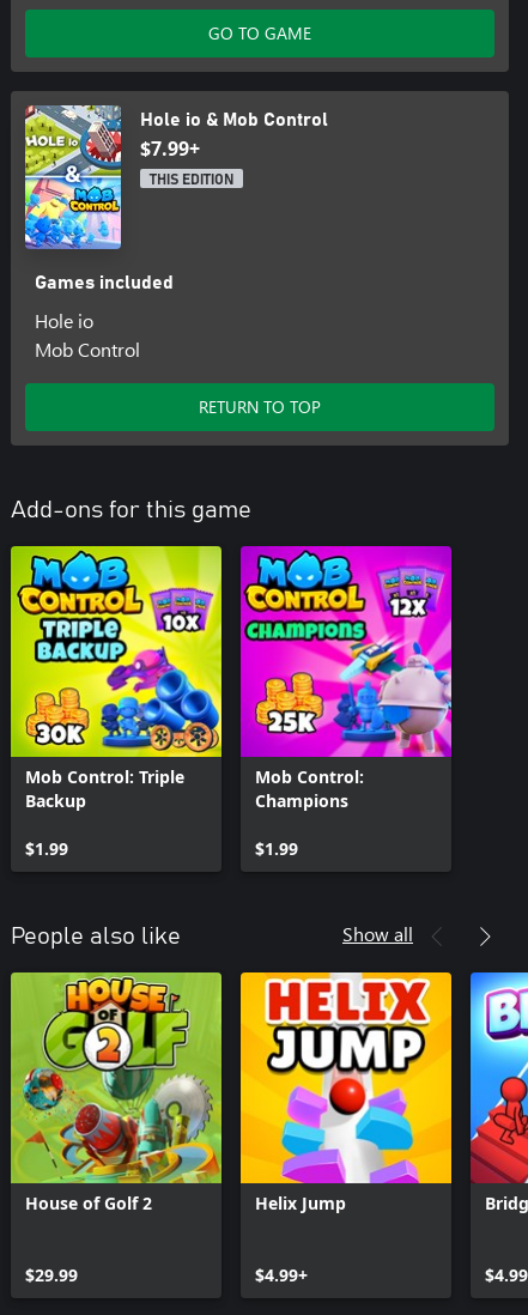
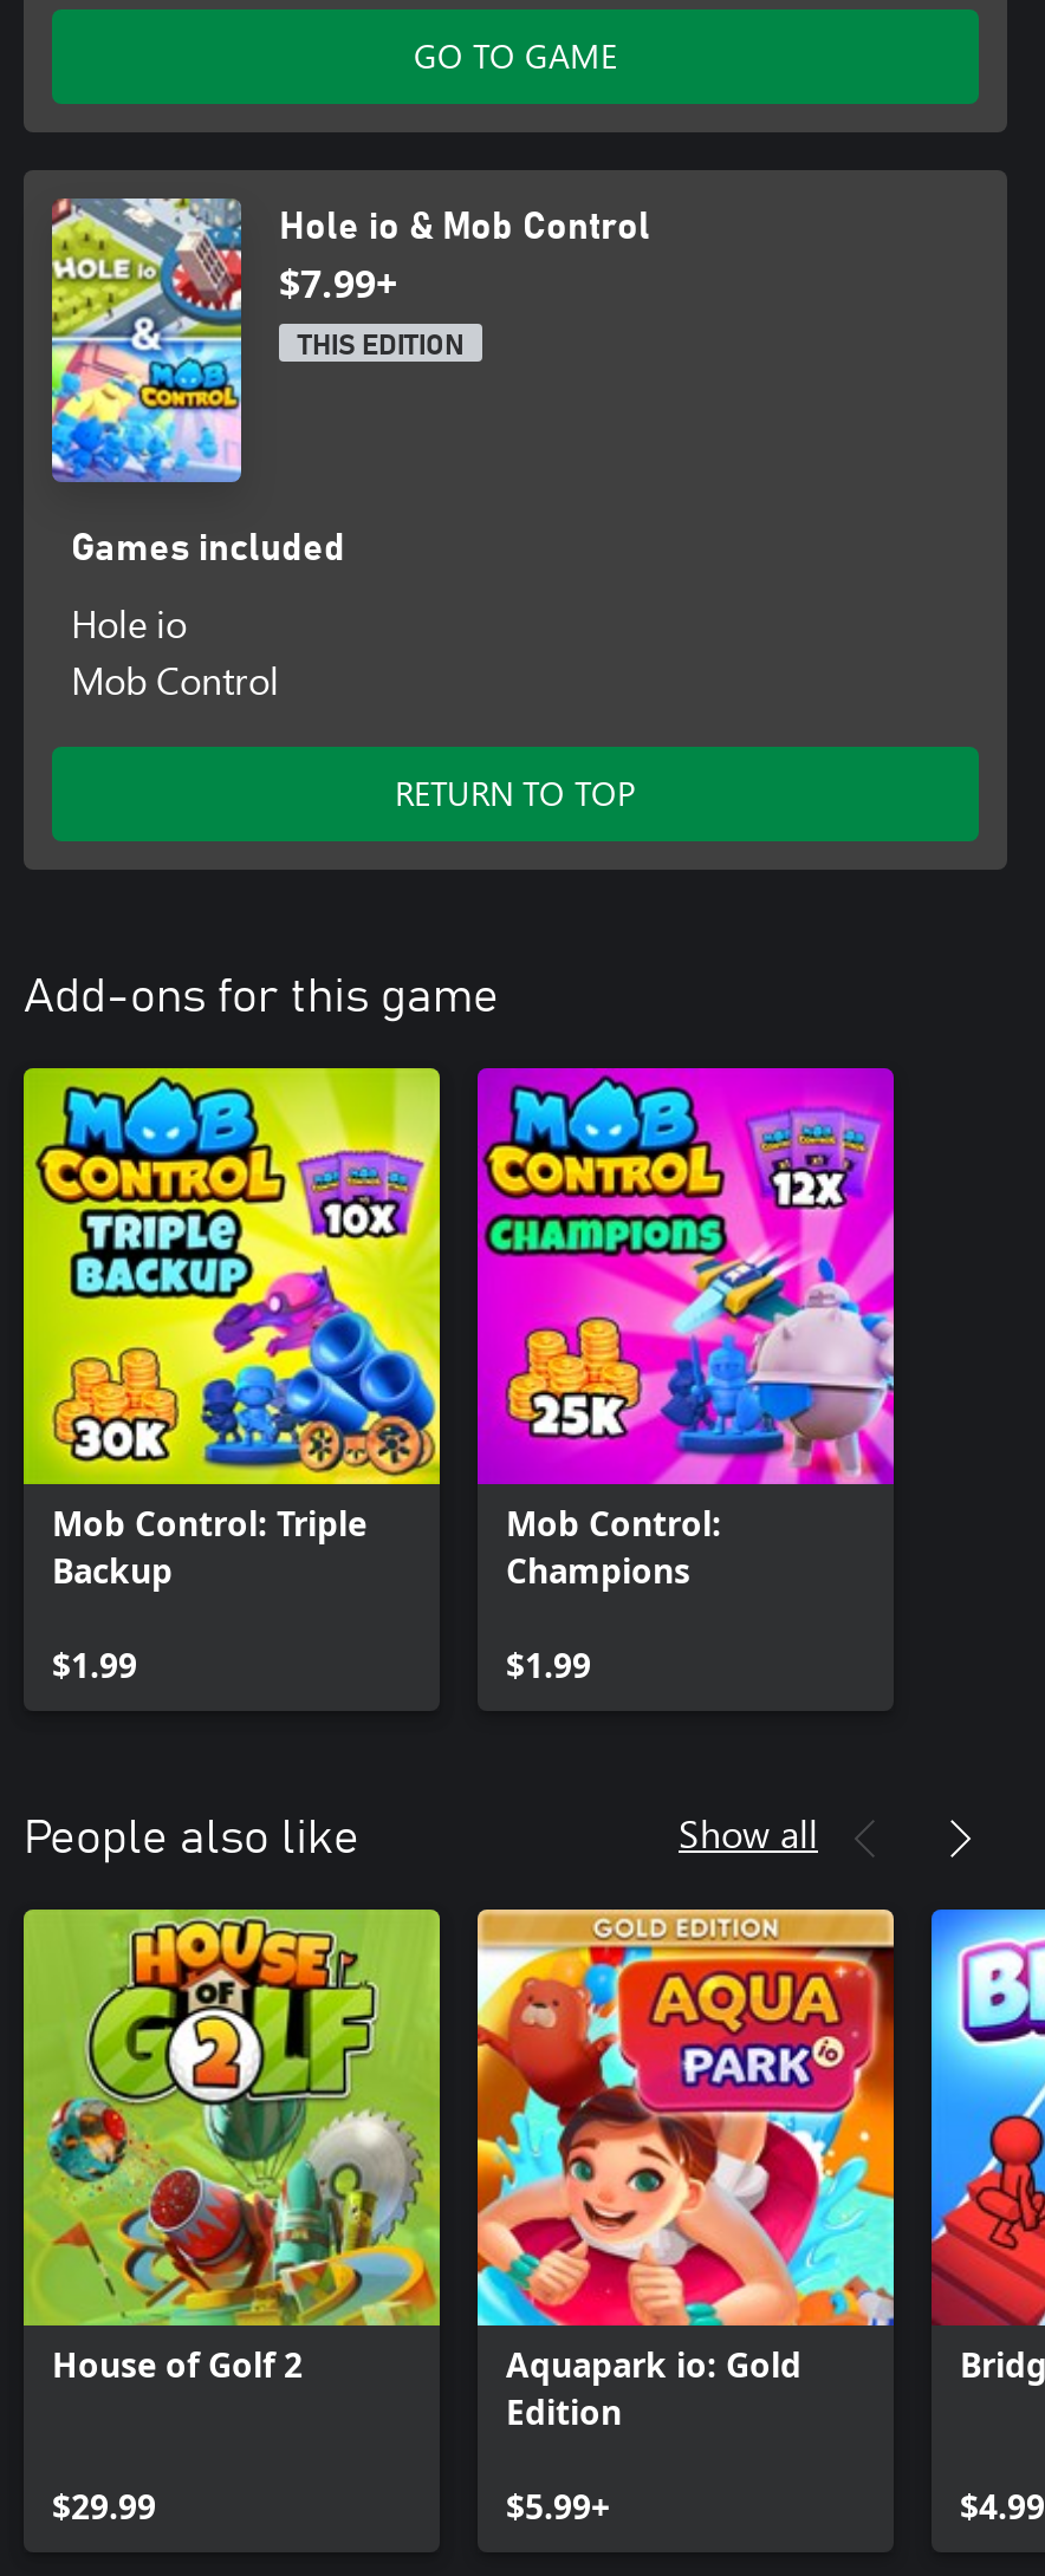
[239,971,453,1215] [image] | Helix Jump -> [475,1907,896,2435] [image] | Aquapark io: Gold | Edition
[255,1264,308,1287] $4.99+ -> [506,2485,610,2529] $5.99+

